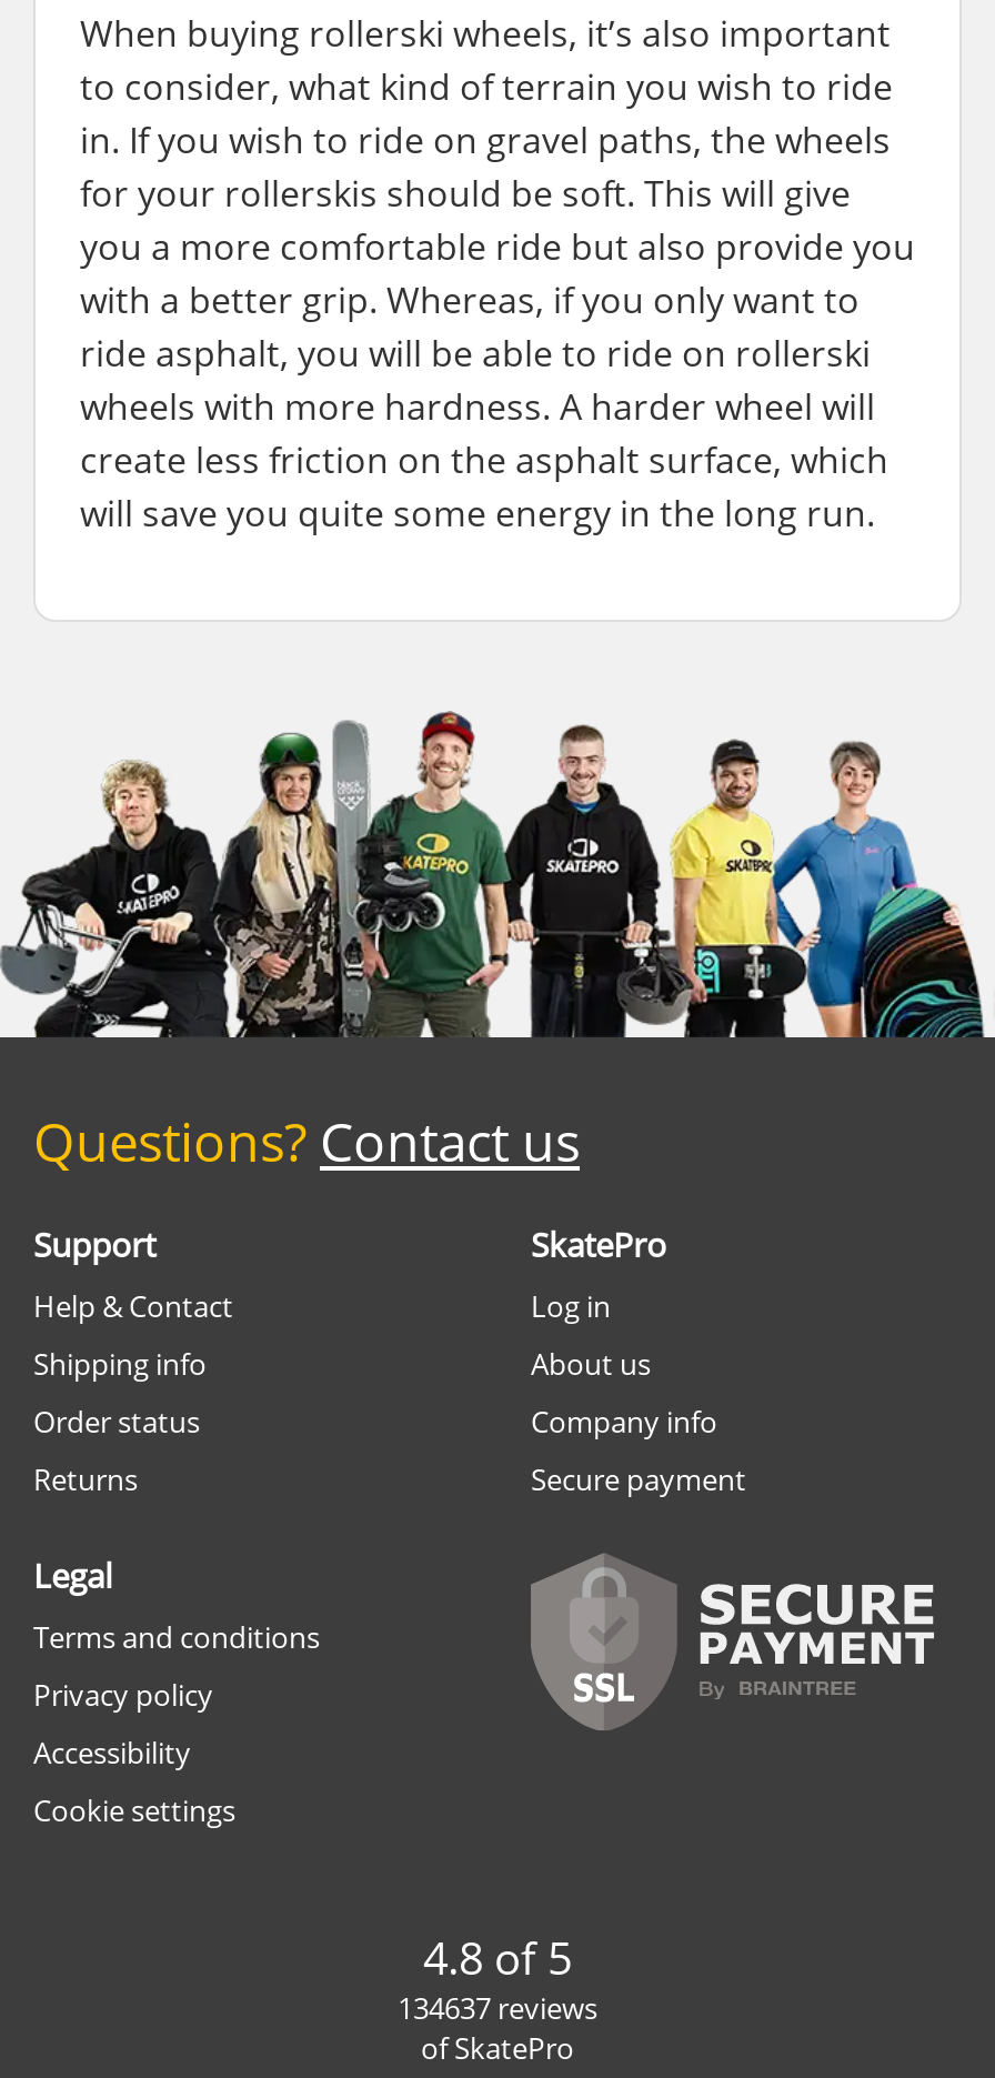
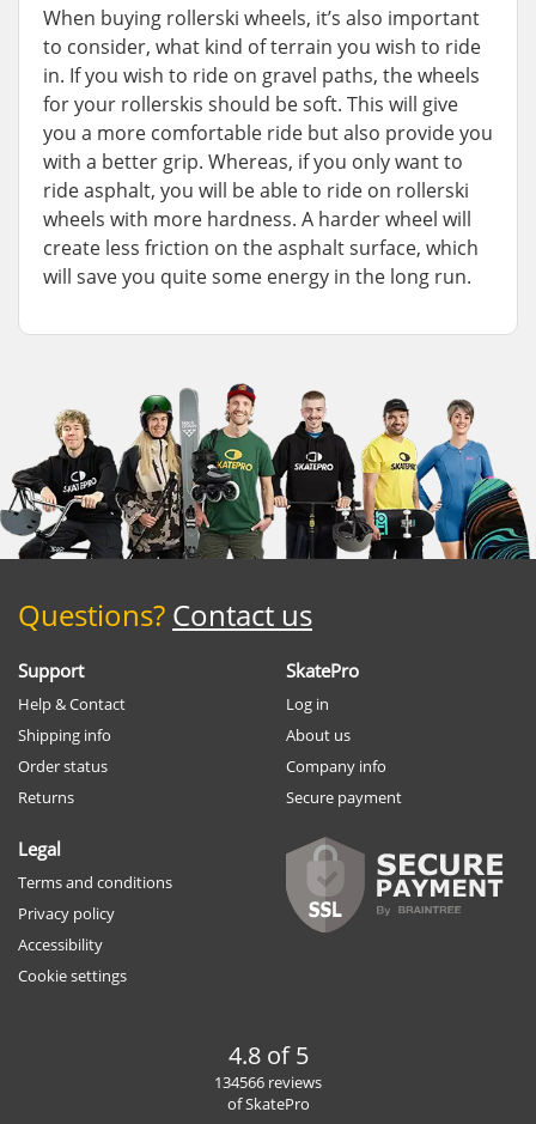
[398,1988,597,2028] 134637 reviews -> [214,1071,322,1093] 134566 reviews

